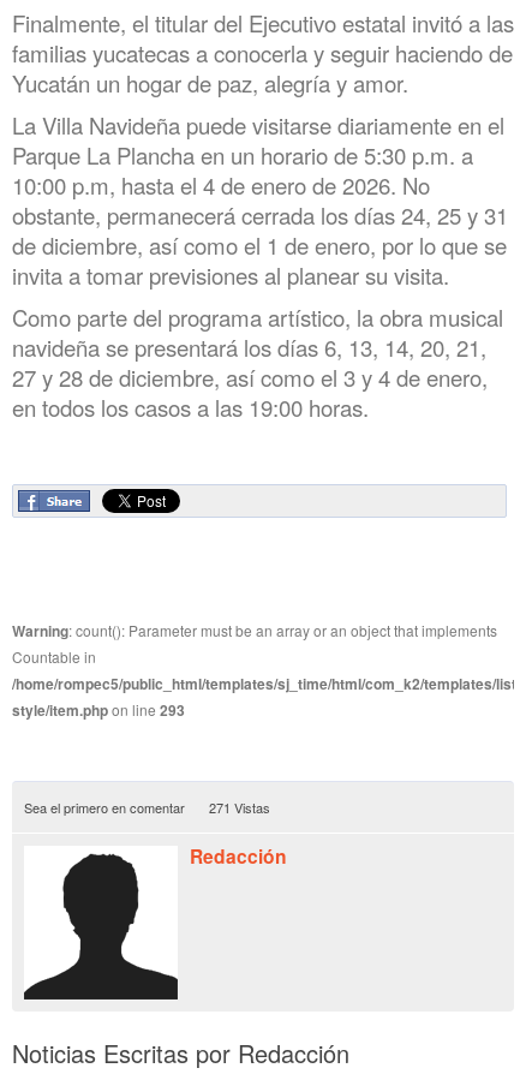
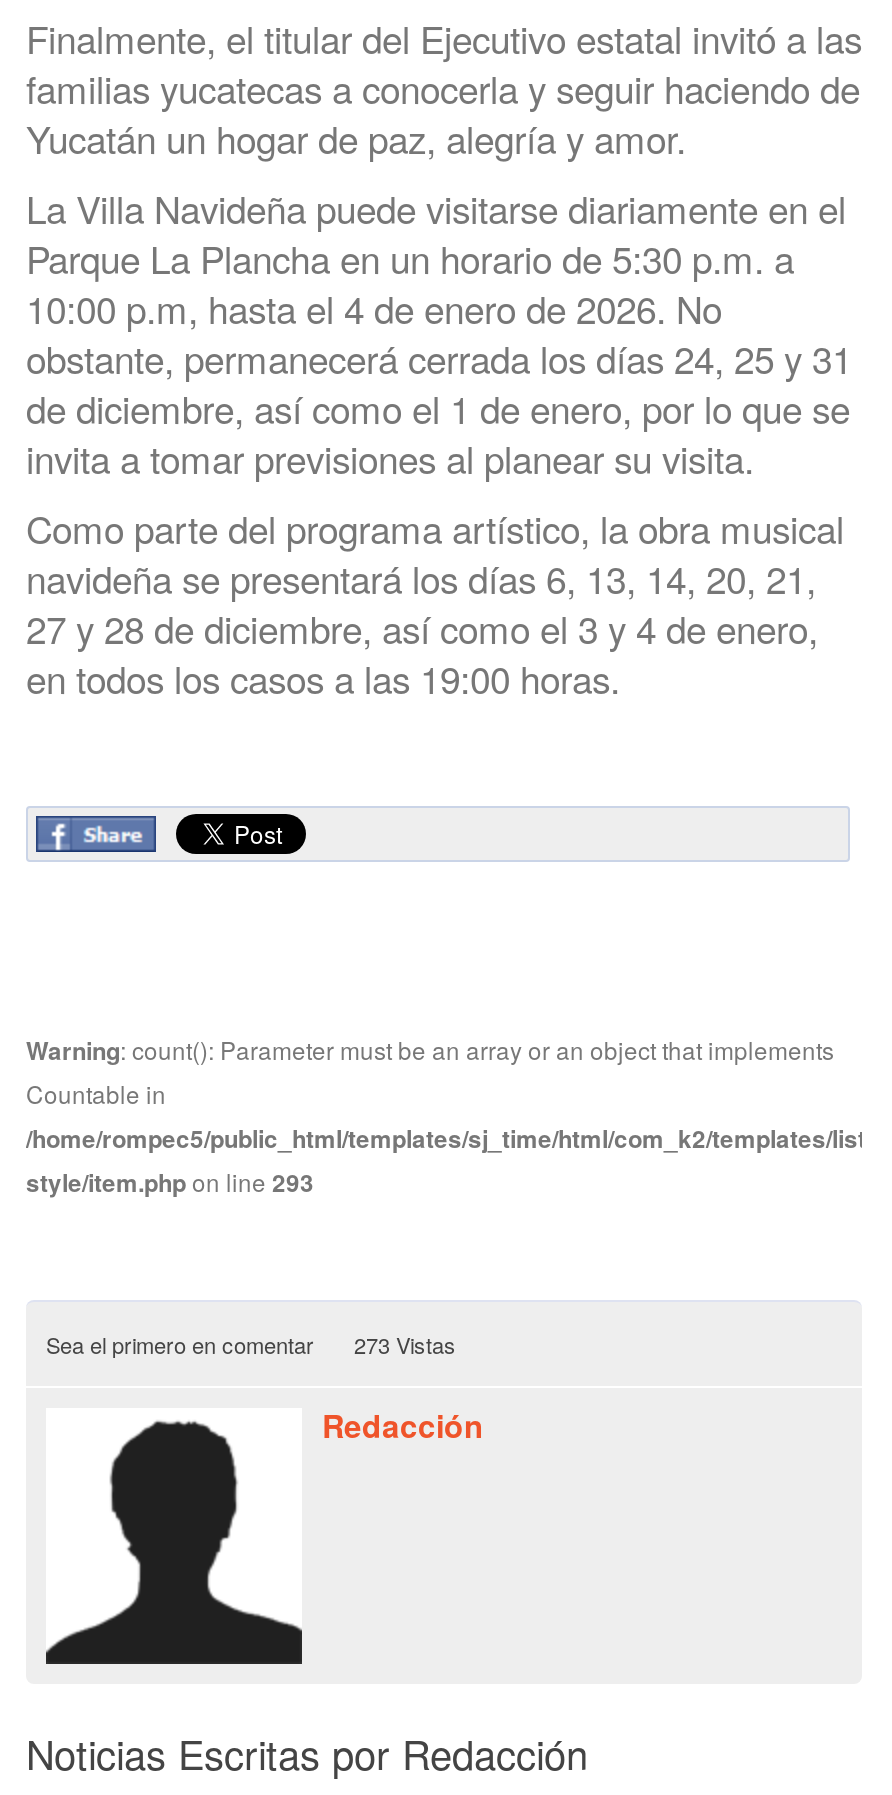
[24,798,270,818] Sea el primero en comentar 271 Vistas -> [46,1329,456,1361] Sea el primero en comentar 273 Vistas

